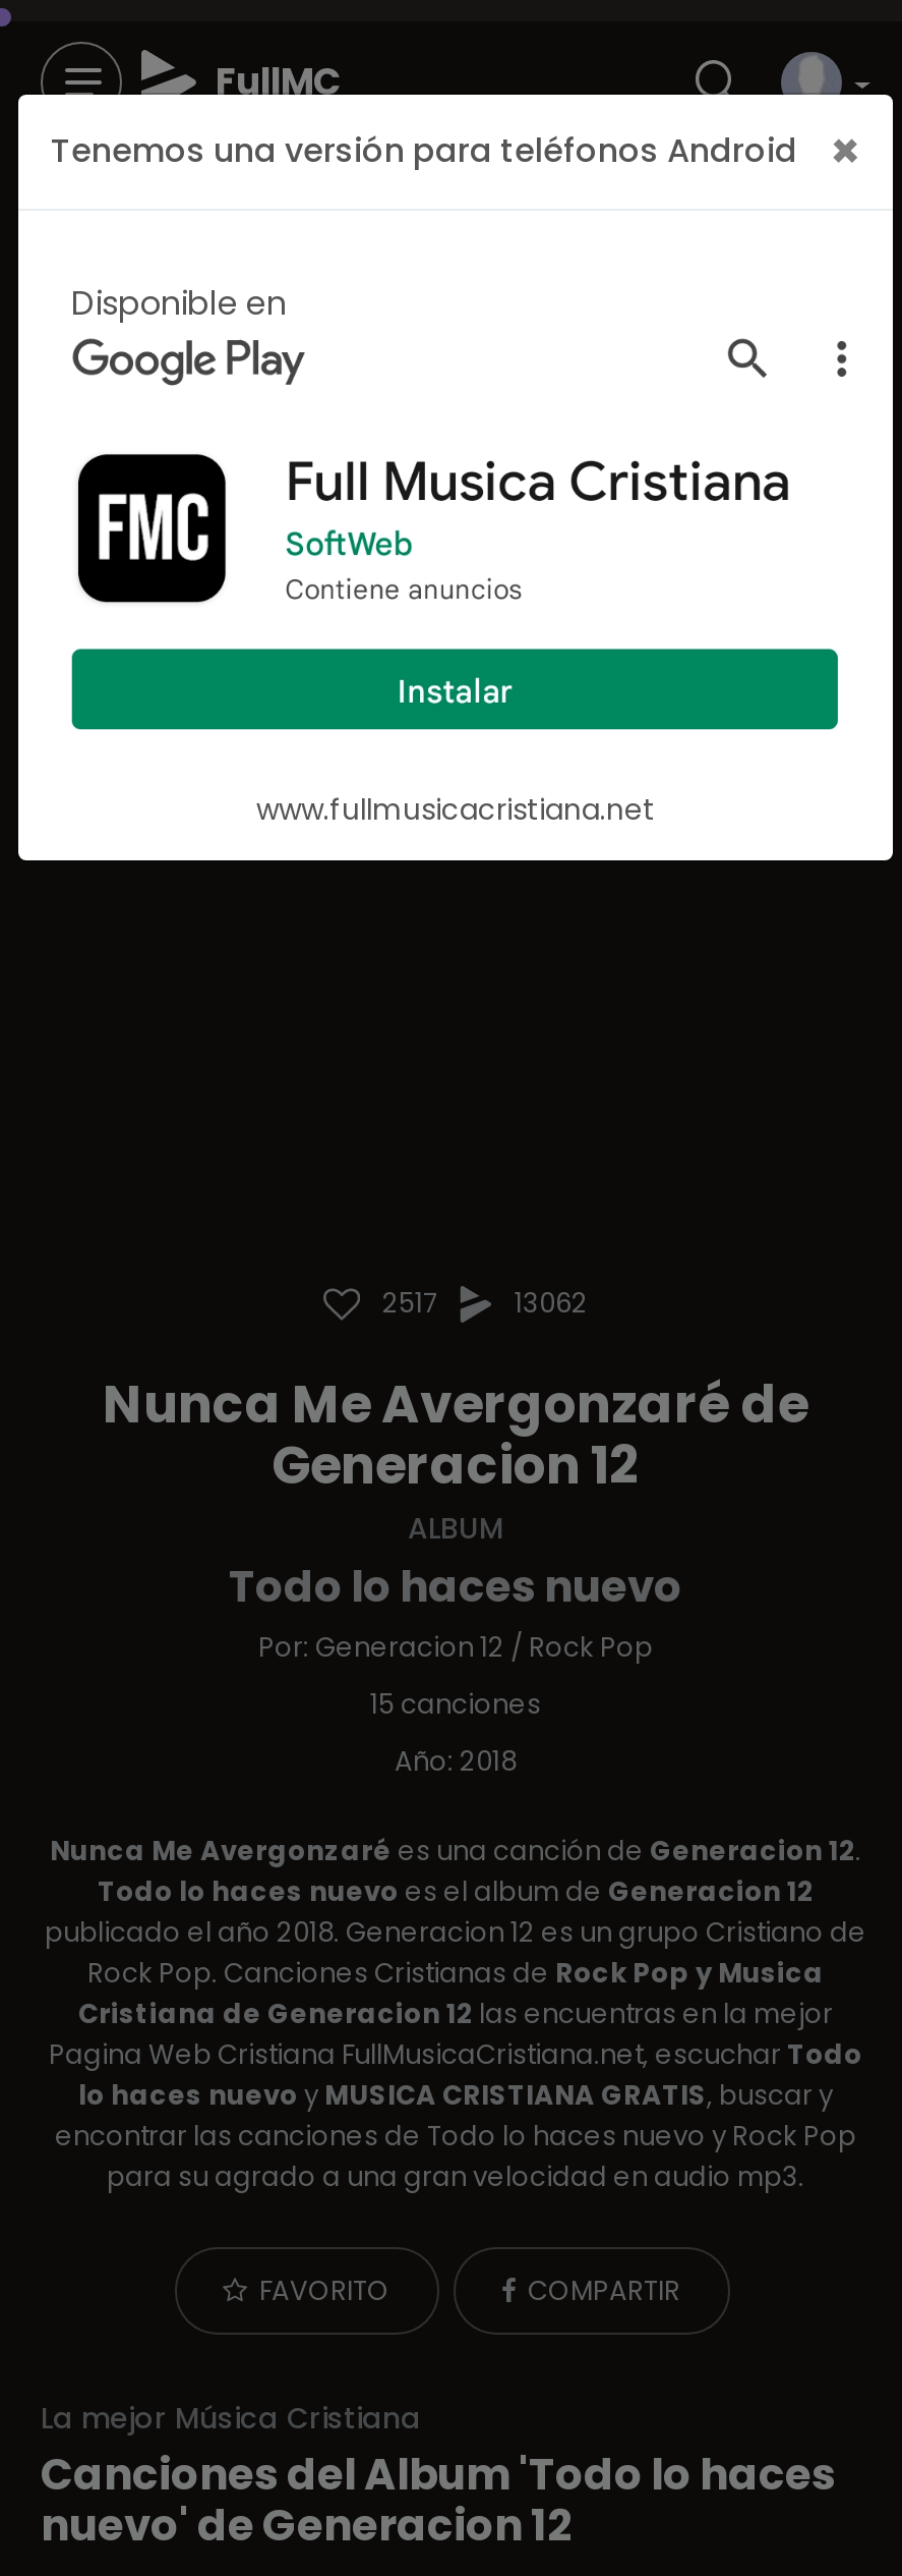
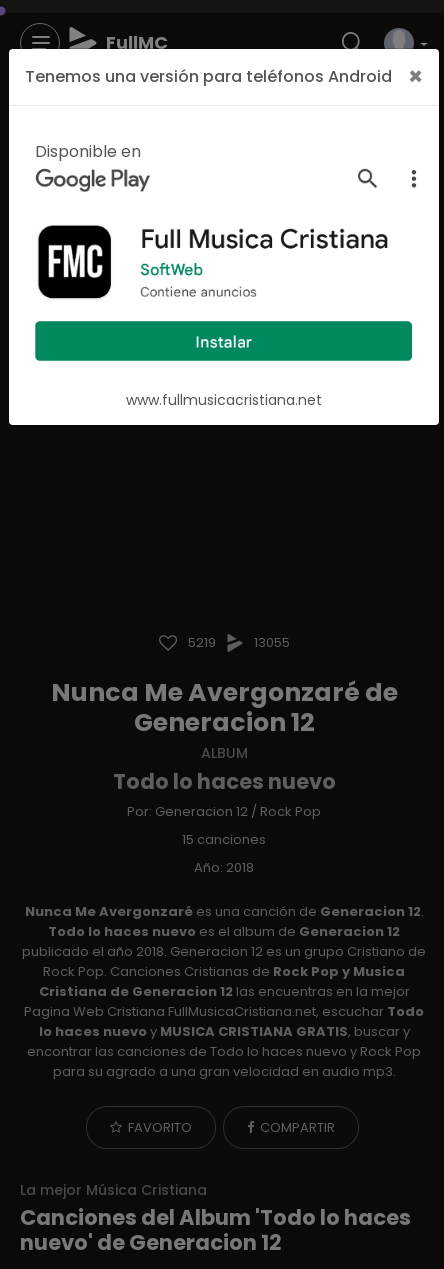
[382,1284,437,1322] 2517 -> [187,633,215,652] 5219
[515,1284,588,1322] 13062 -> [253,633,289,652] 13055

